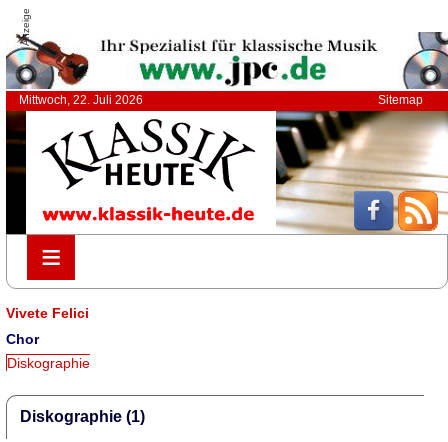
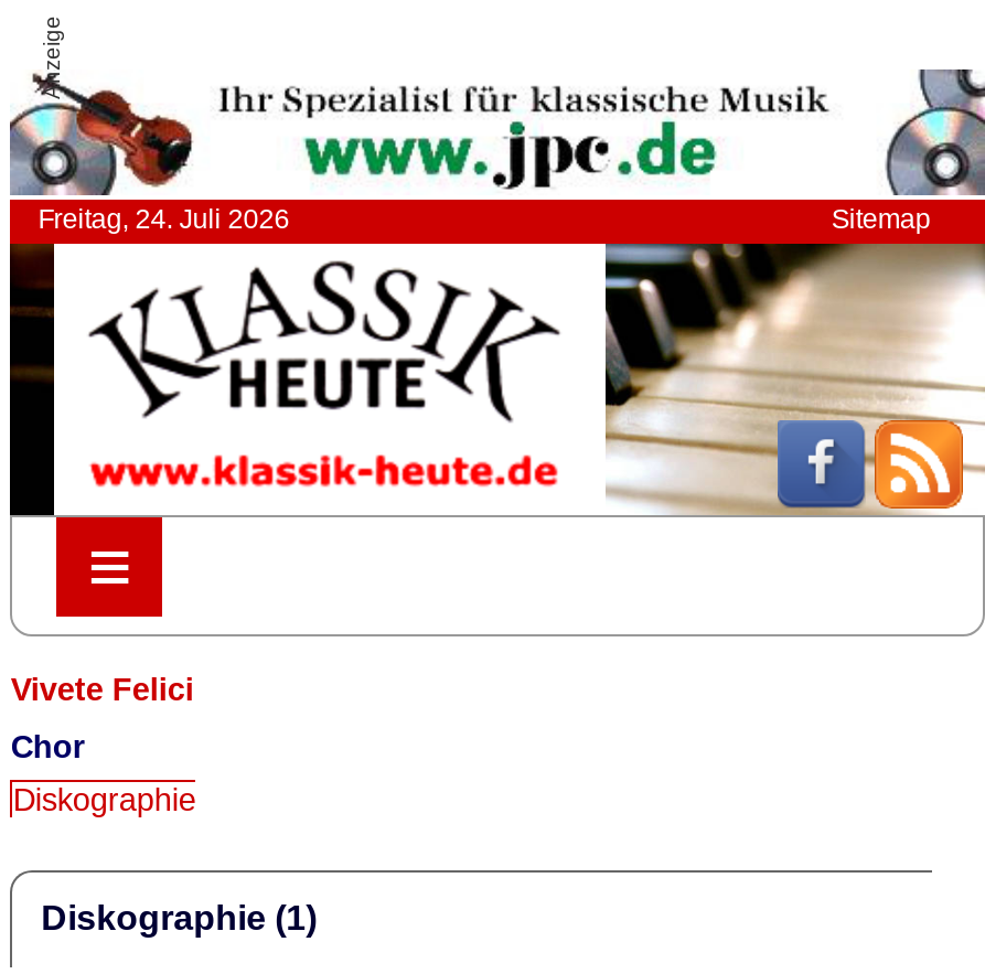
[19,93,143,107] Mittwoch, 22. Juli 2026 -> [38,204,289,235] Freitag, 24. Juli 2026

